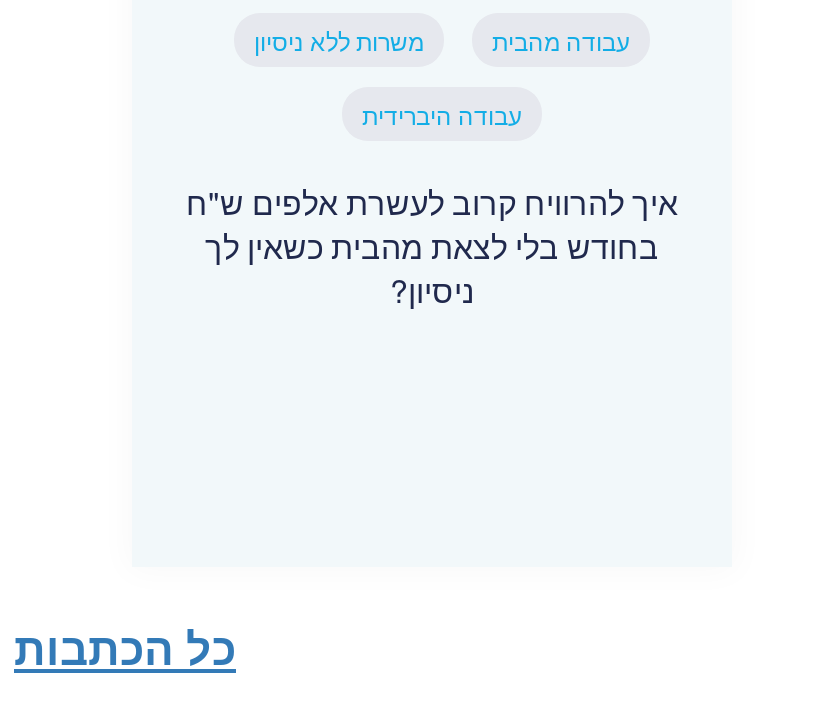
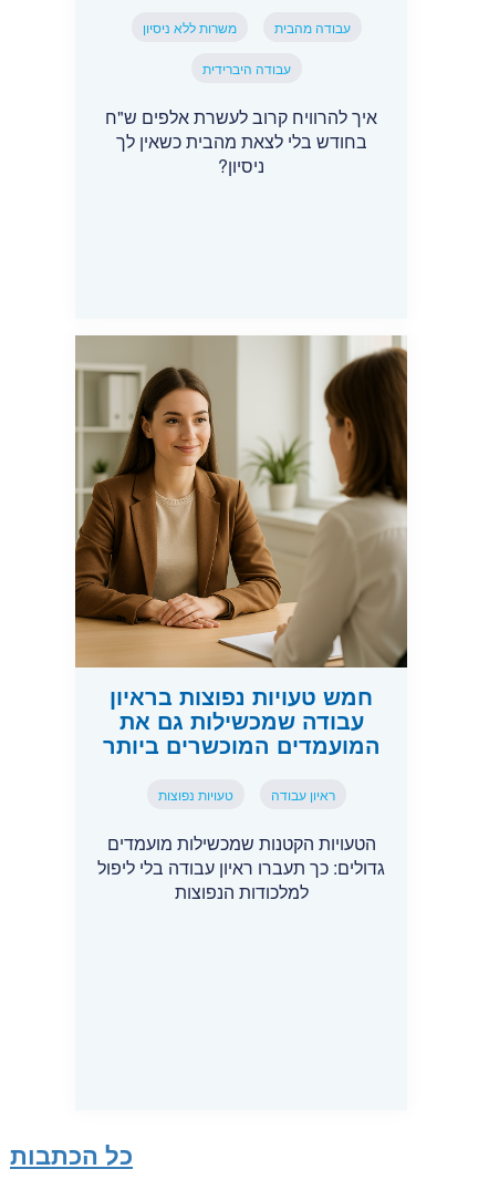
none -> [74,334,408,904] [image] | חמש טעויות נפוצות בראיון | עבודה שמכשילות גם את | המועמדים המוכשרים ביותר | ראיון עבודה | טעויות נפוצות | הטעויות הקטנות שמכשילות מועמדים | גדולים: כך תעברו ראיון עבודה בלי ליפול | למלכודות הנפוצות

